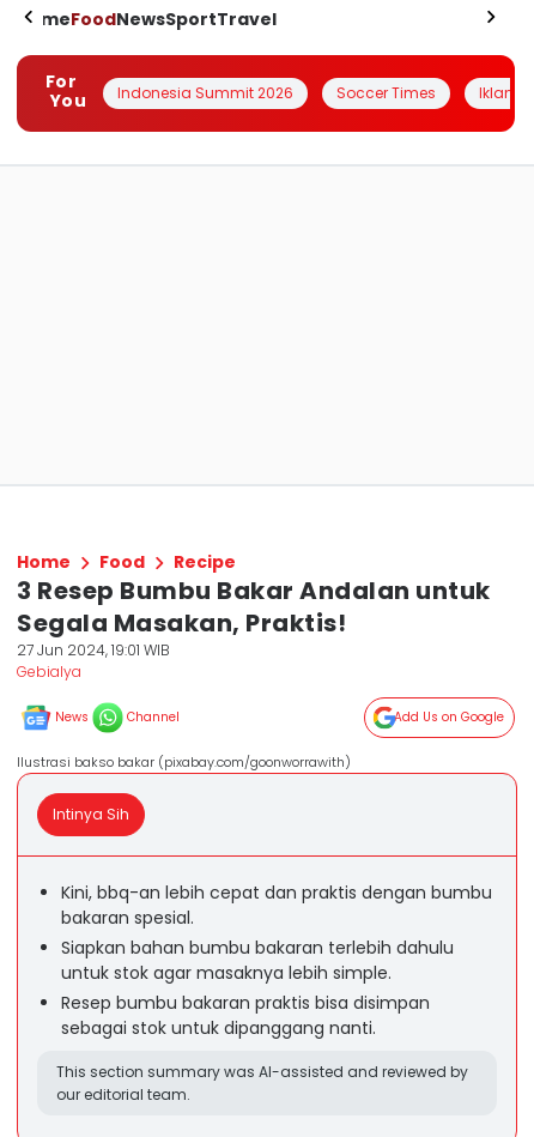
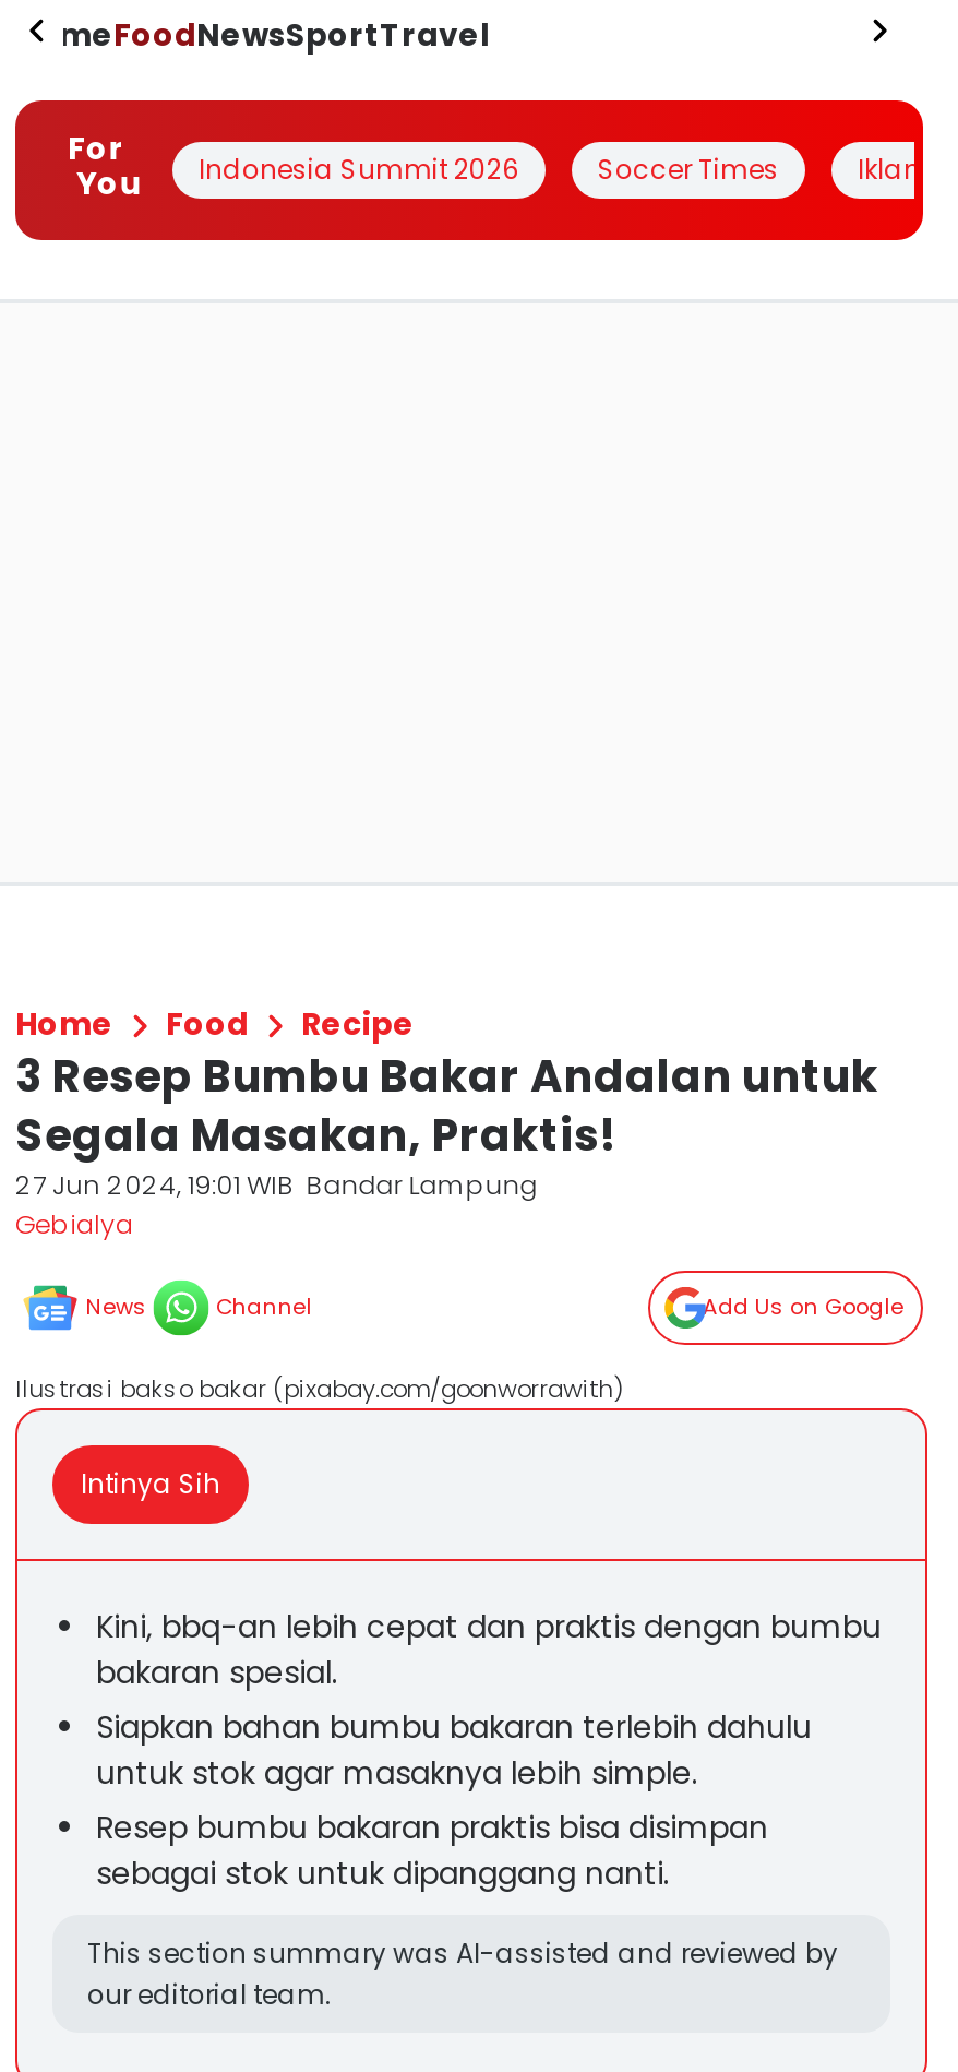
[17,640,170,660] 27 Jun 2024, 19:01 WIB -> [15,1166,537,1203] 27 Jun 2024, 19:01 WIB Bandar Lampung

